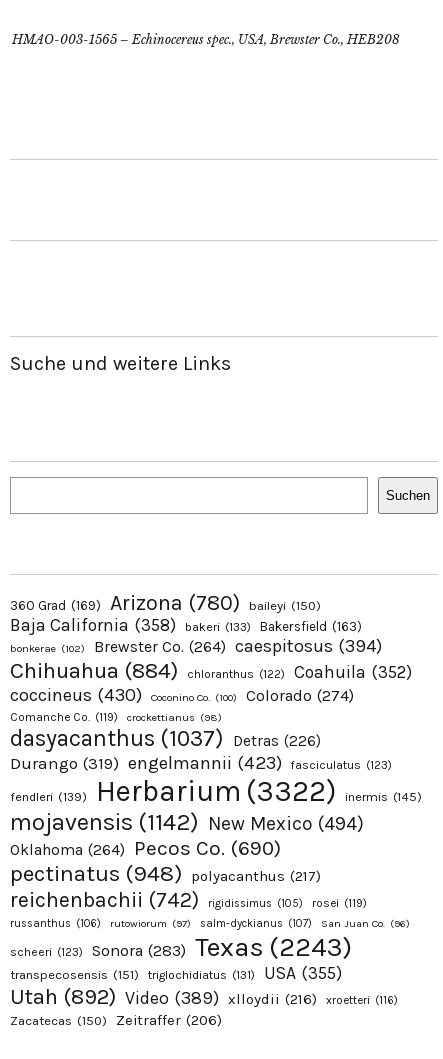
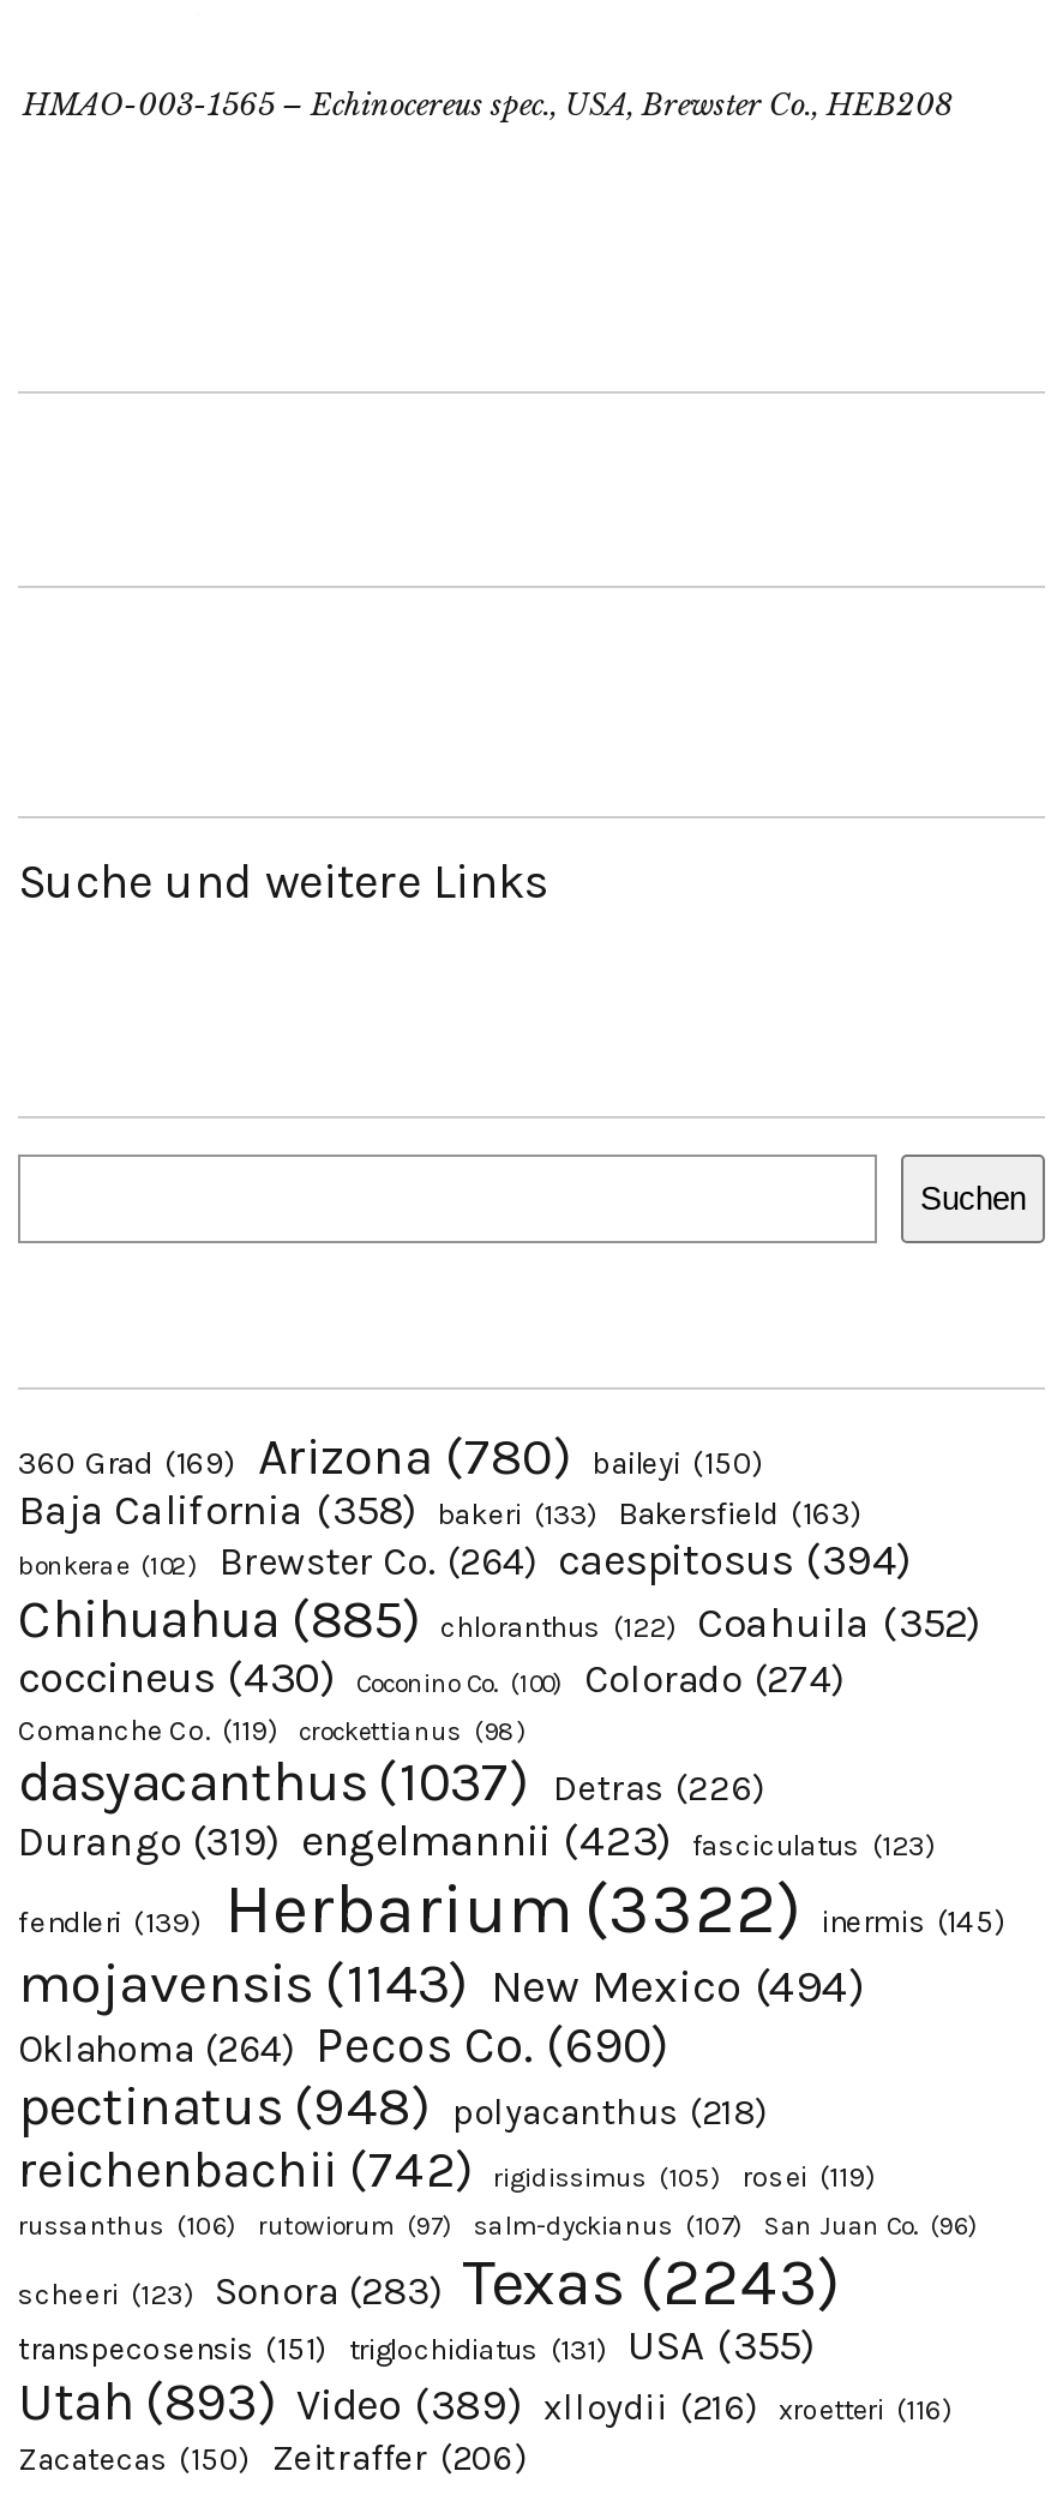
[10,657,412,684] Chihuahua (884) chloranthus (122) Coahuila (352) -> [18,1587,980,1652] Chihuahua (885) chloranthus (122) Coahuila (352)
[10,808,364,836] mojavensis (1142) New Mexico (494) -> [18,1949,865,2017] mojavensis (1143) New Mexico (494)
[10,860,321,887] pectinatus (948) polyacanthus (217) -> [18,2074,767,2139] pectinatus (948) polyacanthus (218)
[10,983,317,1010] Utah (892) Video (389) xlloydii (216) -> [18,2369,757,2434] Utah (893) Video (389) xlloydii (216)

